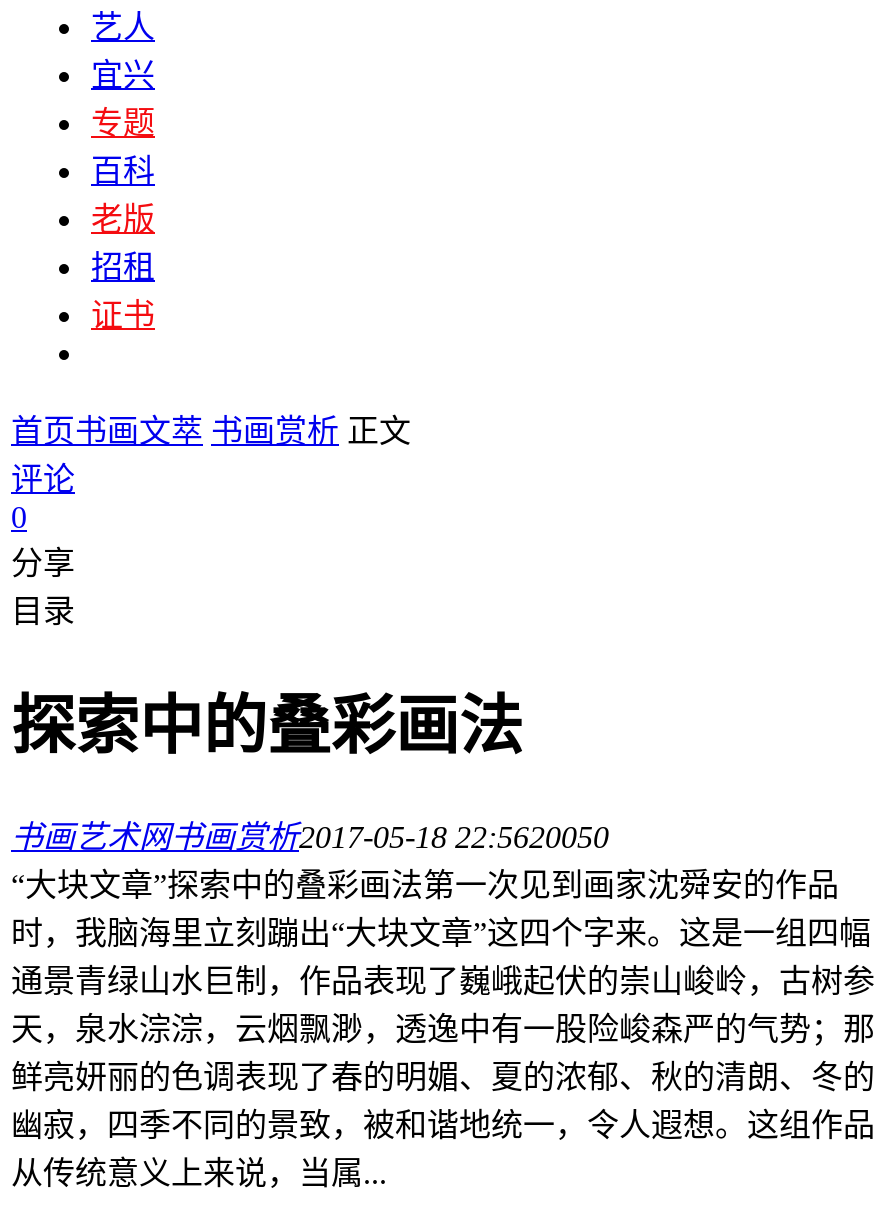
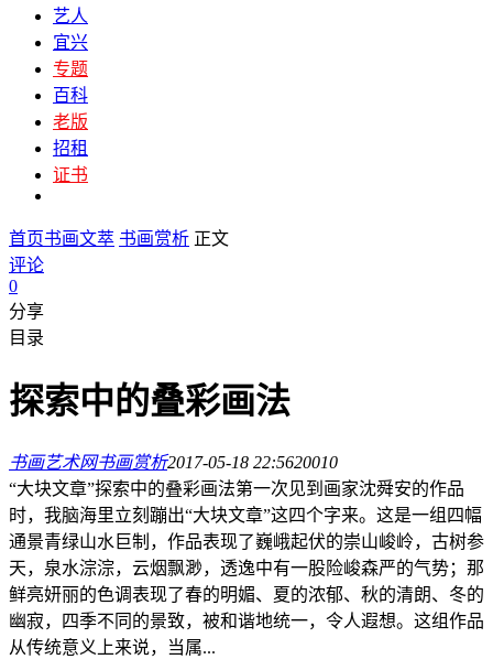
[11,819,609,853] 书画艺术网书画赏析2017-05-18 22:5620050 -> [9,453,338,471] 书画艺术网书画赏析2017-05-18 22:5620010

